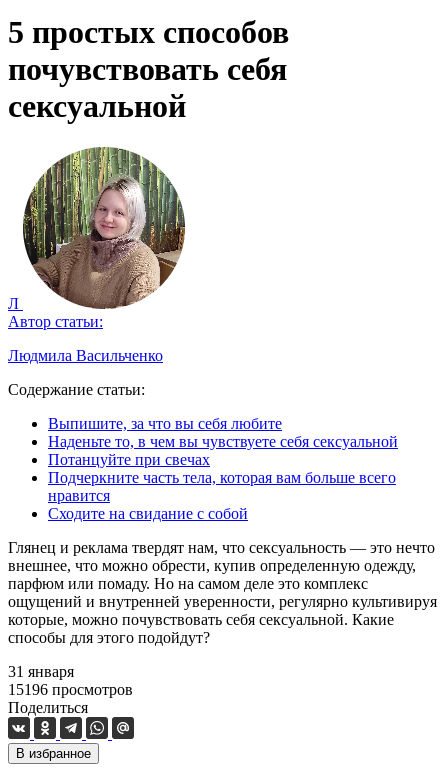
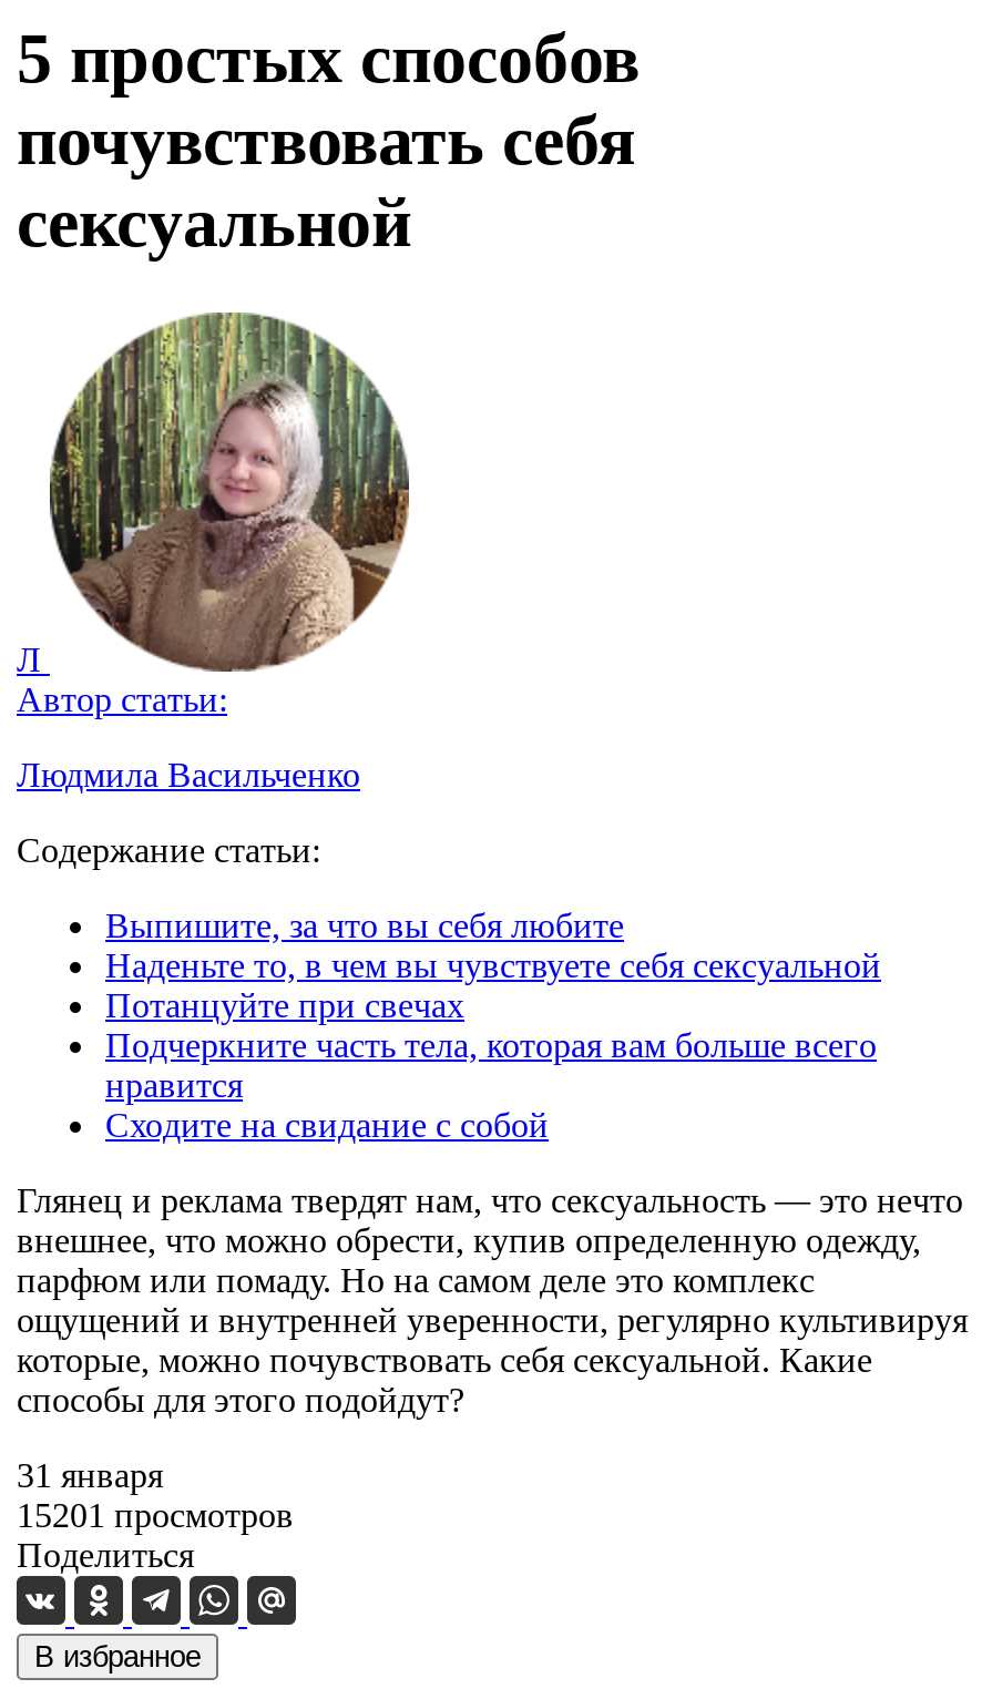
[8,681,133,698] 15196 просмотров -> [17,1496,294,1534] 15201 просмотров

